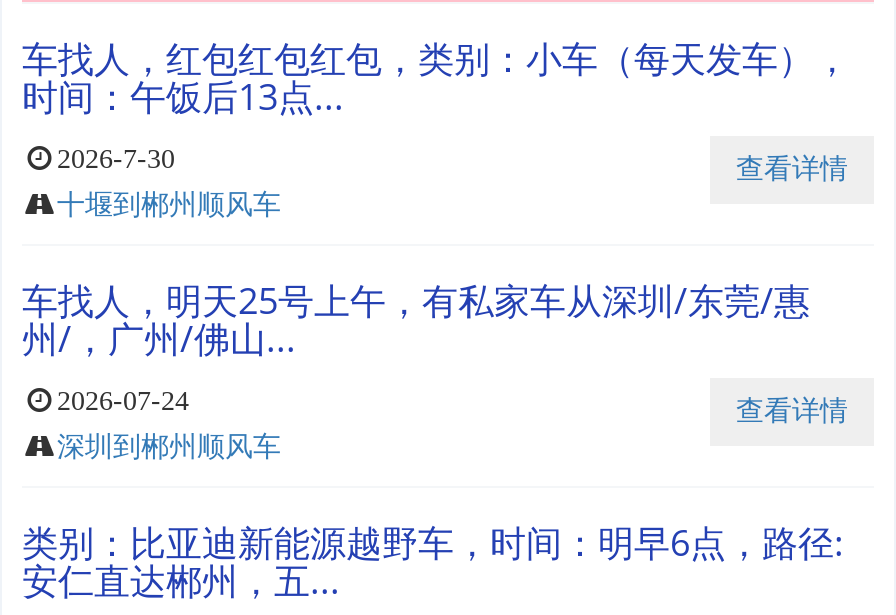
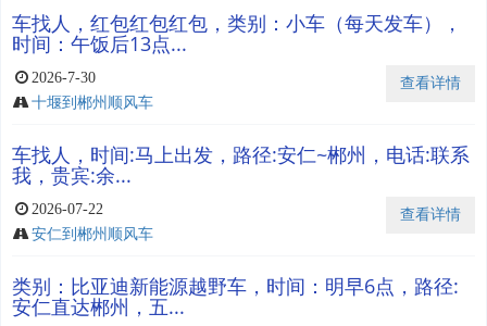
[22,276,810,362] 车找人，明天25号上午，有私家车从深圳/东莞/惠 | 州/，广州/佛山... -> [12,141,470,188] 车找人，时间:马上出发，路径:安仁~郴州，电话:联系 | 我，贵宾:余...
[57,386,189,416] 2026-07-24 -> [31,201,103,217] 2026-07-22
[57,432,281,462] 深圳到郴州顺风车 -> [31,226,153,242] 安仁到郴州顺风车

